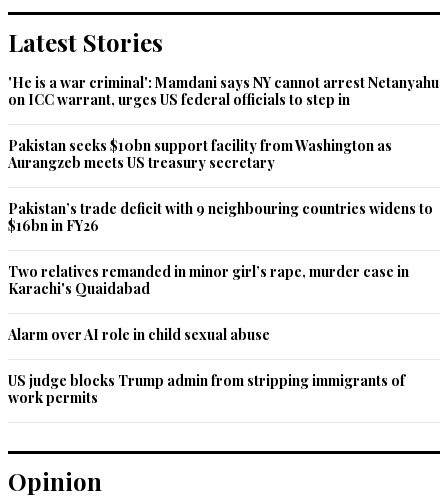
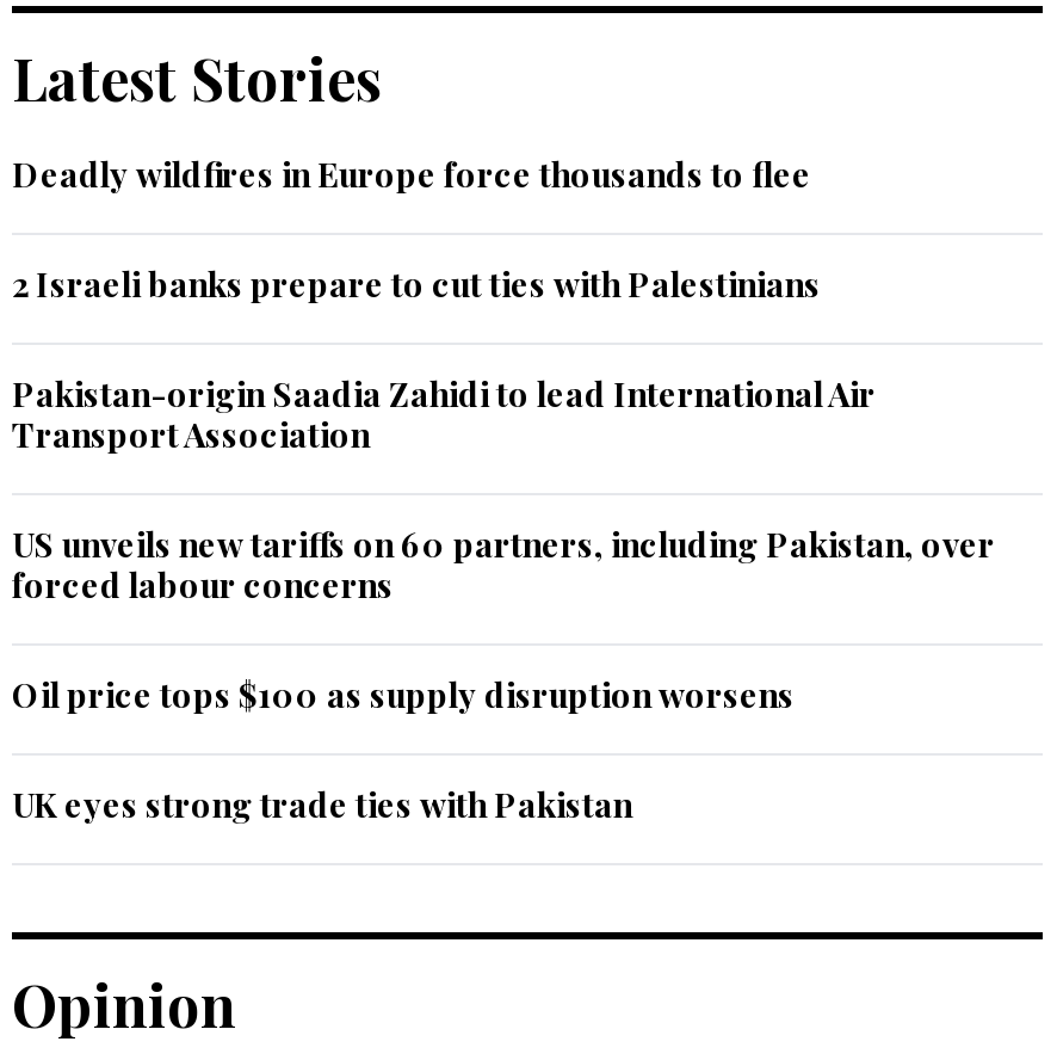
[8,73,439,109] 'He is a war criminal': Mamdani says NY cannot arrest Netanyahu | on ICC warrant, urges US federal officials to step in -> [12,152,811,197] Deadly wildfires in Europe force thousands to flee
[8,136,392,172] Pakistan seeks $10bn support facility from Washington as | Aurangzeb meets US treasury secretary -> [12,261,821,307] 2 Israeli banks prepare to cut ties with Palestinians
[8,199,433,235] Pakistan’s trade deficit with 9 neighbouring countries widens to | $16bn in FY26 -> [12,371,876,457] Pakistan-origin Saadia Zahidi to lead International Air | Transport Association
[8,262,409,298] Two relatives remanded in minor girl’s rape, murder case in | Karachi's Quaidabad -> [12,522,995,608] US unveils new tariffs on 60 partners, including Pakistan, over | forced labour concerns
[8,325,270,344] Alarm over AI role in child sexual abuse -> [12,672,795,717] Oil price tops $100 as supply disruption worsens
[8,371,405,407] US judge blocks Trump admin from stripping immigrants of | work permits -> [12,782,632,827] UK eyes strong trade ties with Pakistan

